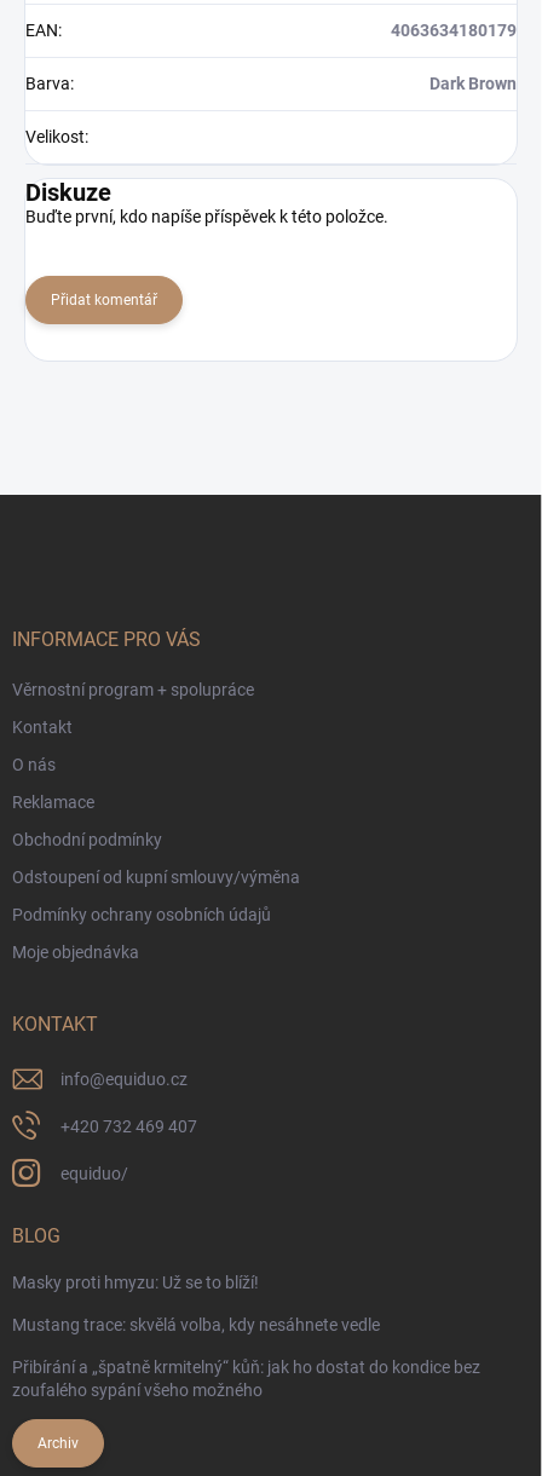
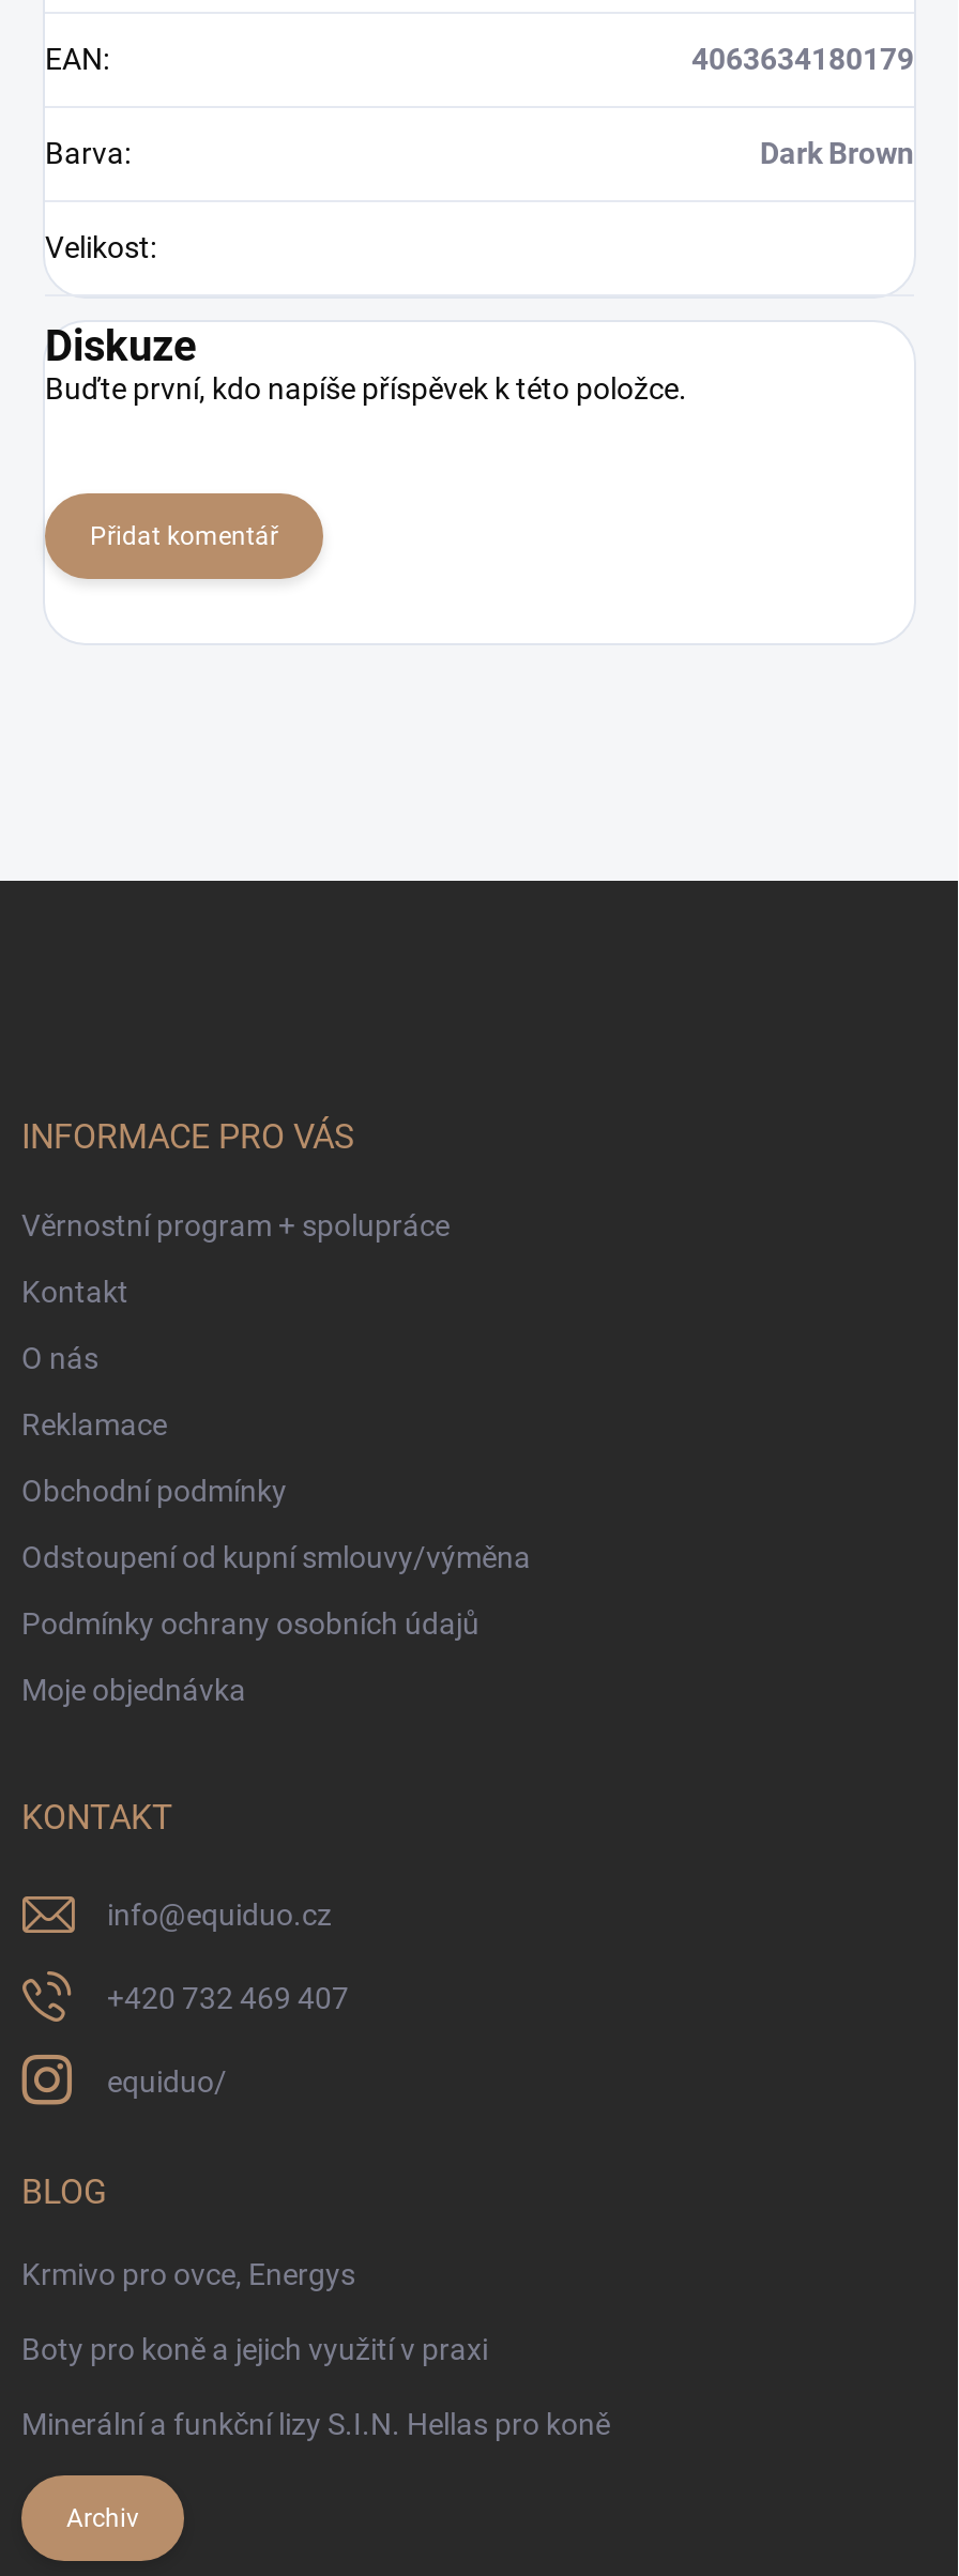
[12,1273,259,1292] Masky proti hmyzu: Už se to blíží! -> [21,2257,355,2291] Krmivo pro ovce, Energys
[12,1315,380,1334] Mustang trace: skvělá volba, kdy nesáhnete vedle -> [21,2332,488,2366] Boty pro koně a jejich využití v praxi
[12,1357,480,1400] Přibírání a „špatně krmitelný“ kůň: jak ho dostat do kondice bez | zoufalého sypání všeho možného -> [21,2407,610,2441] Minerální a funkční lizy S.I.N. Hellas pro koně

